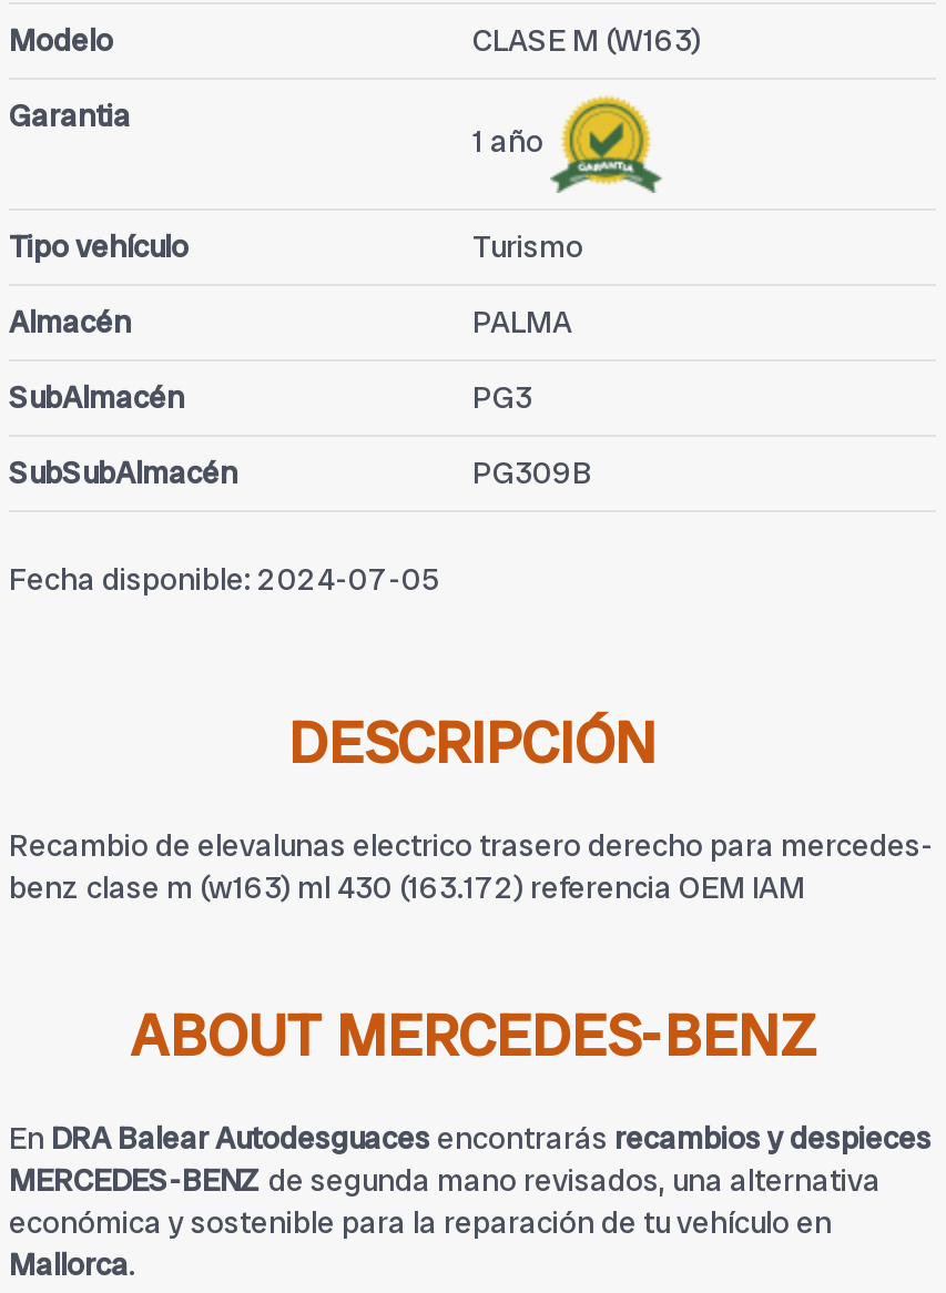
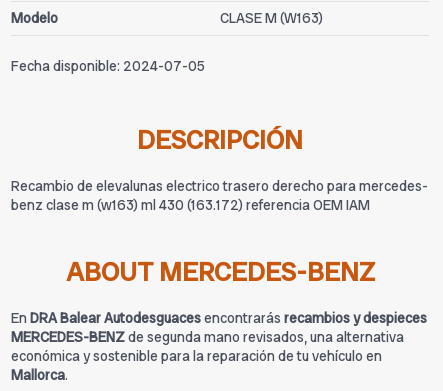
[9,94,661,491] [image] | Garantia | 1 año | Tipo vehículo | Turismo | Almacén | PALMA | SubAlmacén | PG3 | SubSubAlmacén | PG309B -> none

